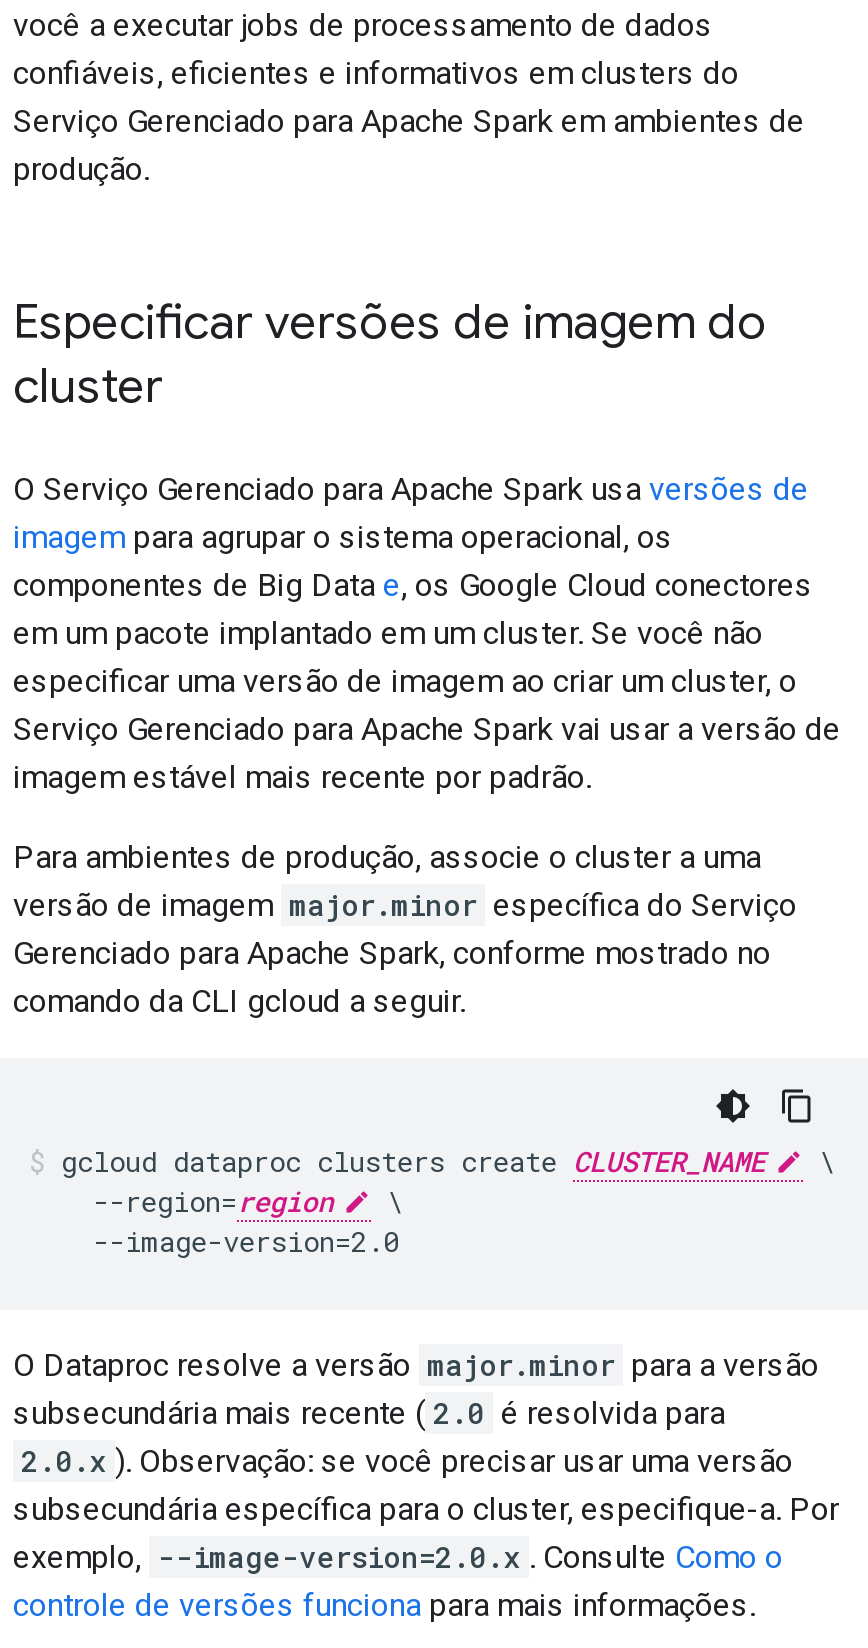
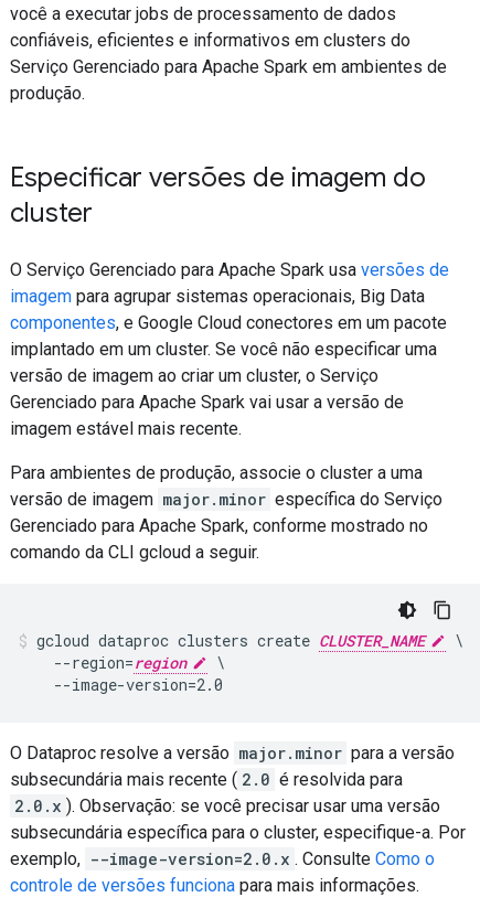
[13,518,841,796] imagem para agrupar o sistema operacional, os | componentes de Big Data e, os Google Cloud conectores | em um pacote implantado em um cluster. Se você não | especificar uma versão de imagem ao criar um cluster, o | Serviço Gerenciado para Apache Spark vai usar a versão de | imagem estável mais recente por padrão. -> [10,286,447,439] imagem para agrupar sistemas operacionais, Big Data | componentes, e Google Cloud conectores em um pacote | implantado em um cluster. Se você não especificar uma | versão de imagem ao criar um cluster, o Serviço | Gerenciado para Apache Spark vai usar a versão de | imagem estável mais recente.

